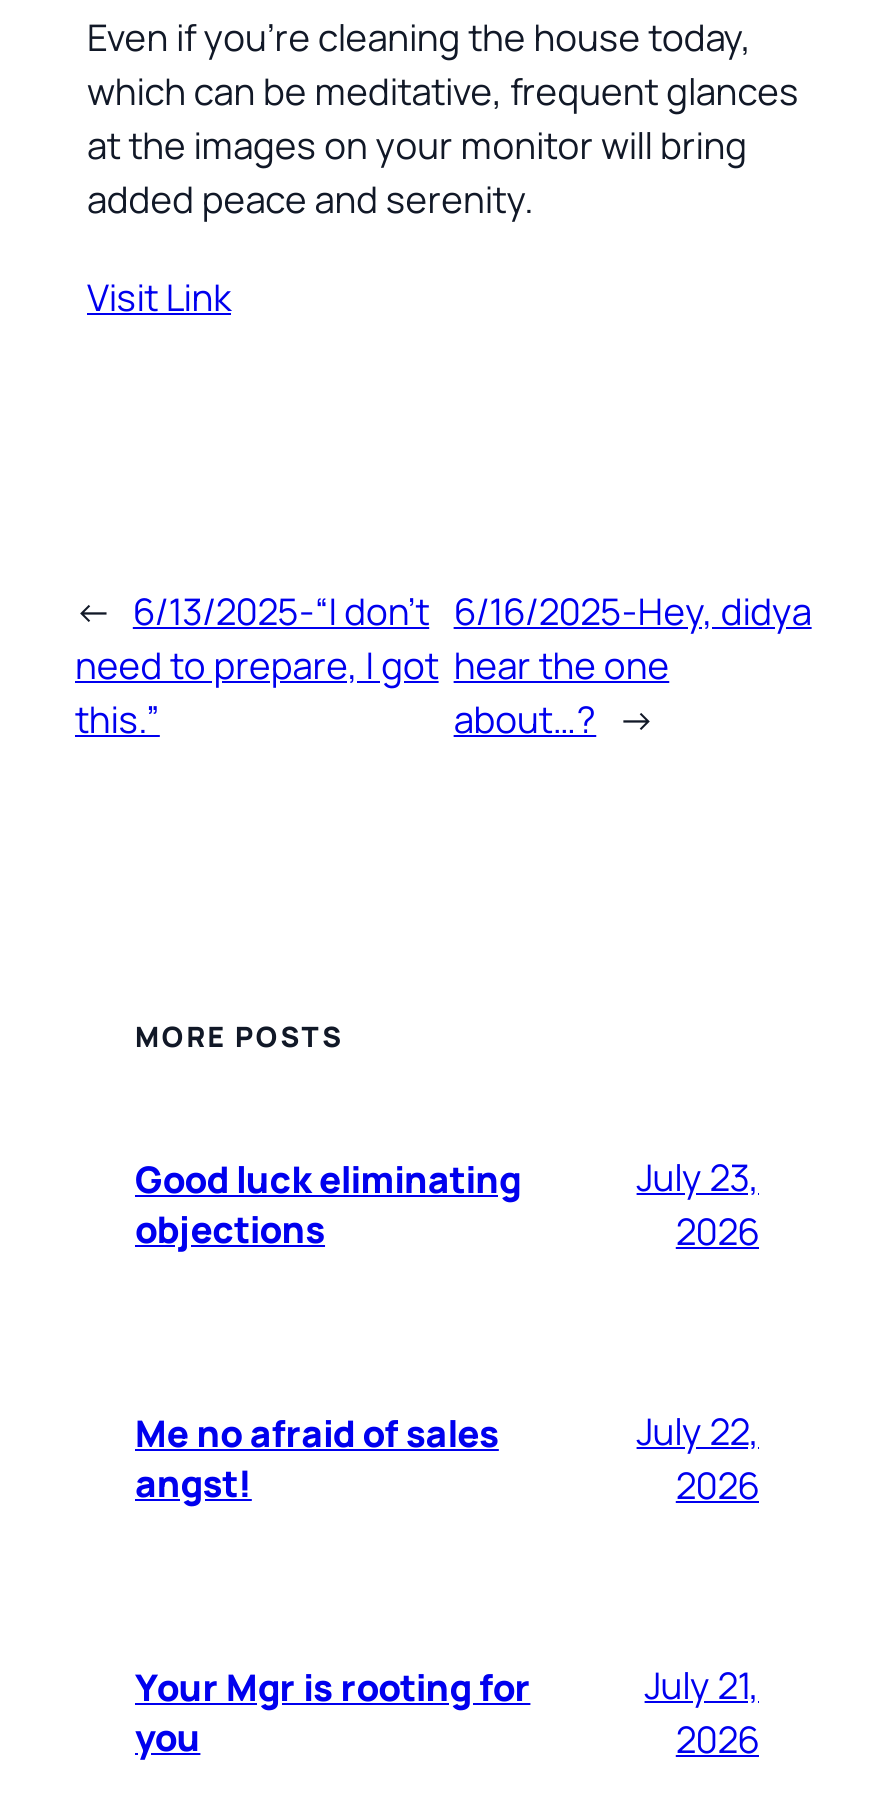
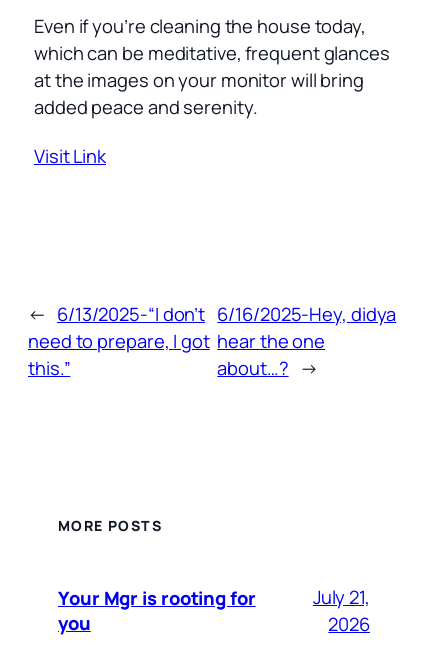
[135,1154,521,1254] Good luck eliminating | objections -> none
[637,1152,759,1256] July 23, | 2026 -> none
[135,1407,499,1507] Me no afraid of sales | angst! -> none
[637,1405,759,1509] July 22, | 2026 -> none

